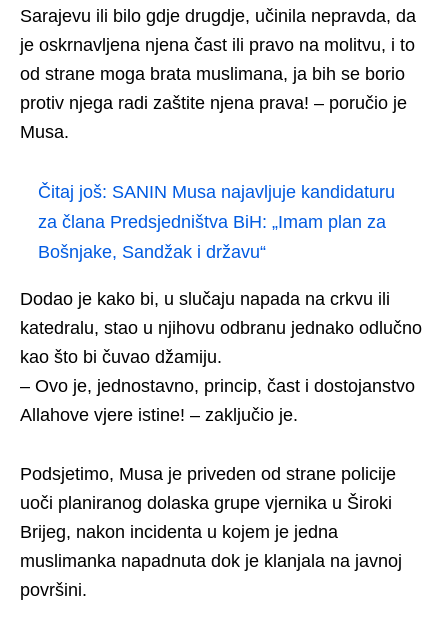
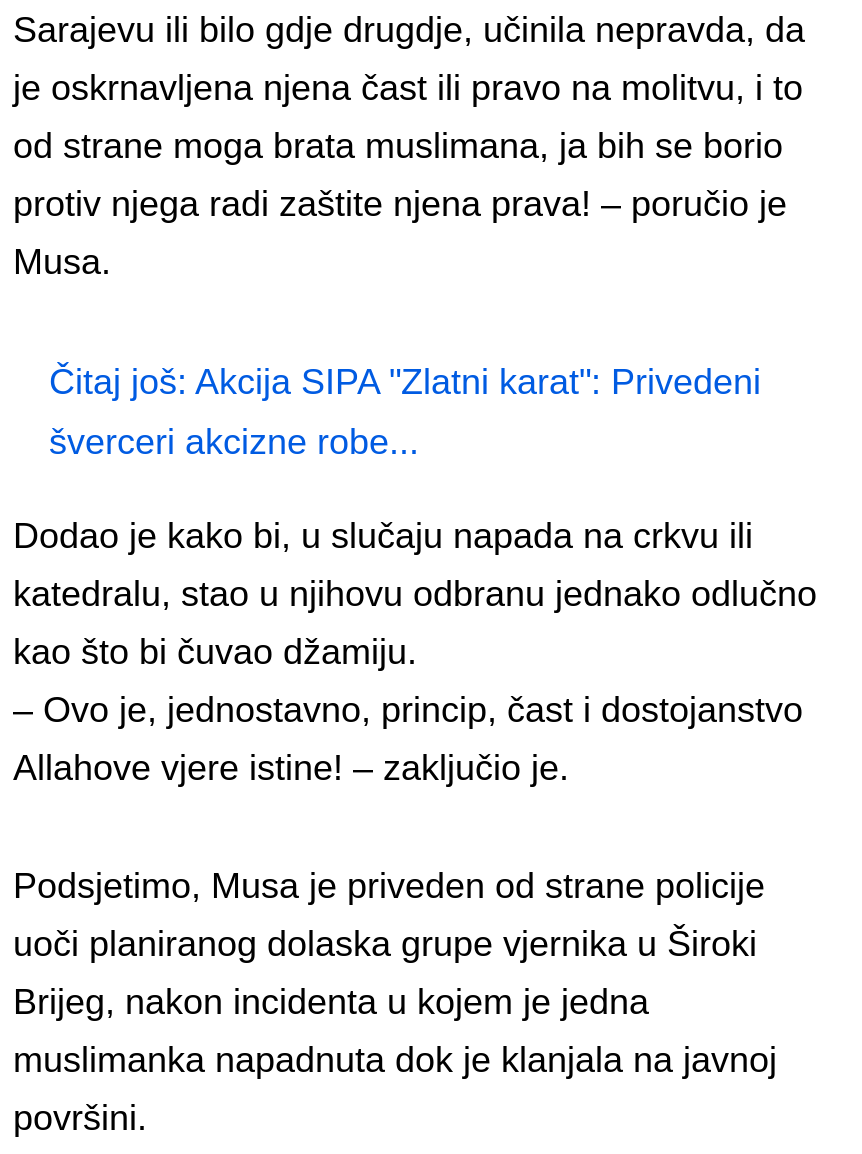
[38,181,395,261] Čitaj još: SANIN Musa najavljuje kandidaturu | za člana Predsjedništva BiH: „Imam plan za | Bošnjake, Sandžak i državu“ -> [49,361,761,461] Čitaj još: Akcija SIPA "Zlatni karat": Privedeni | šverceri akcizne robe...

